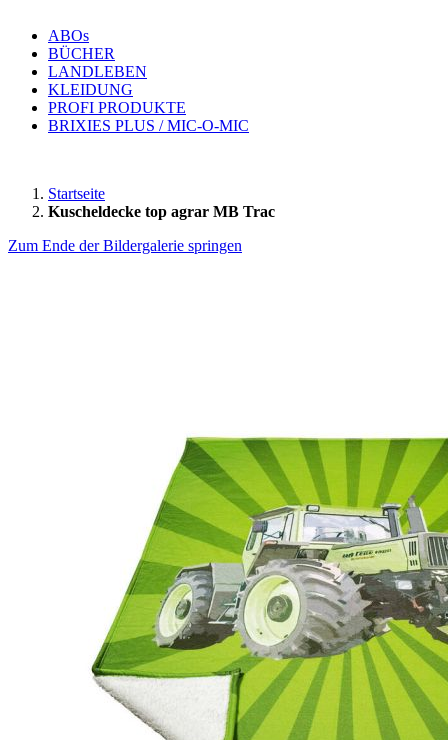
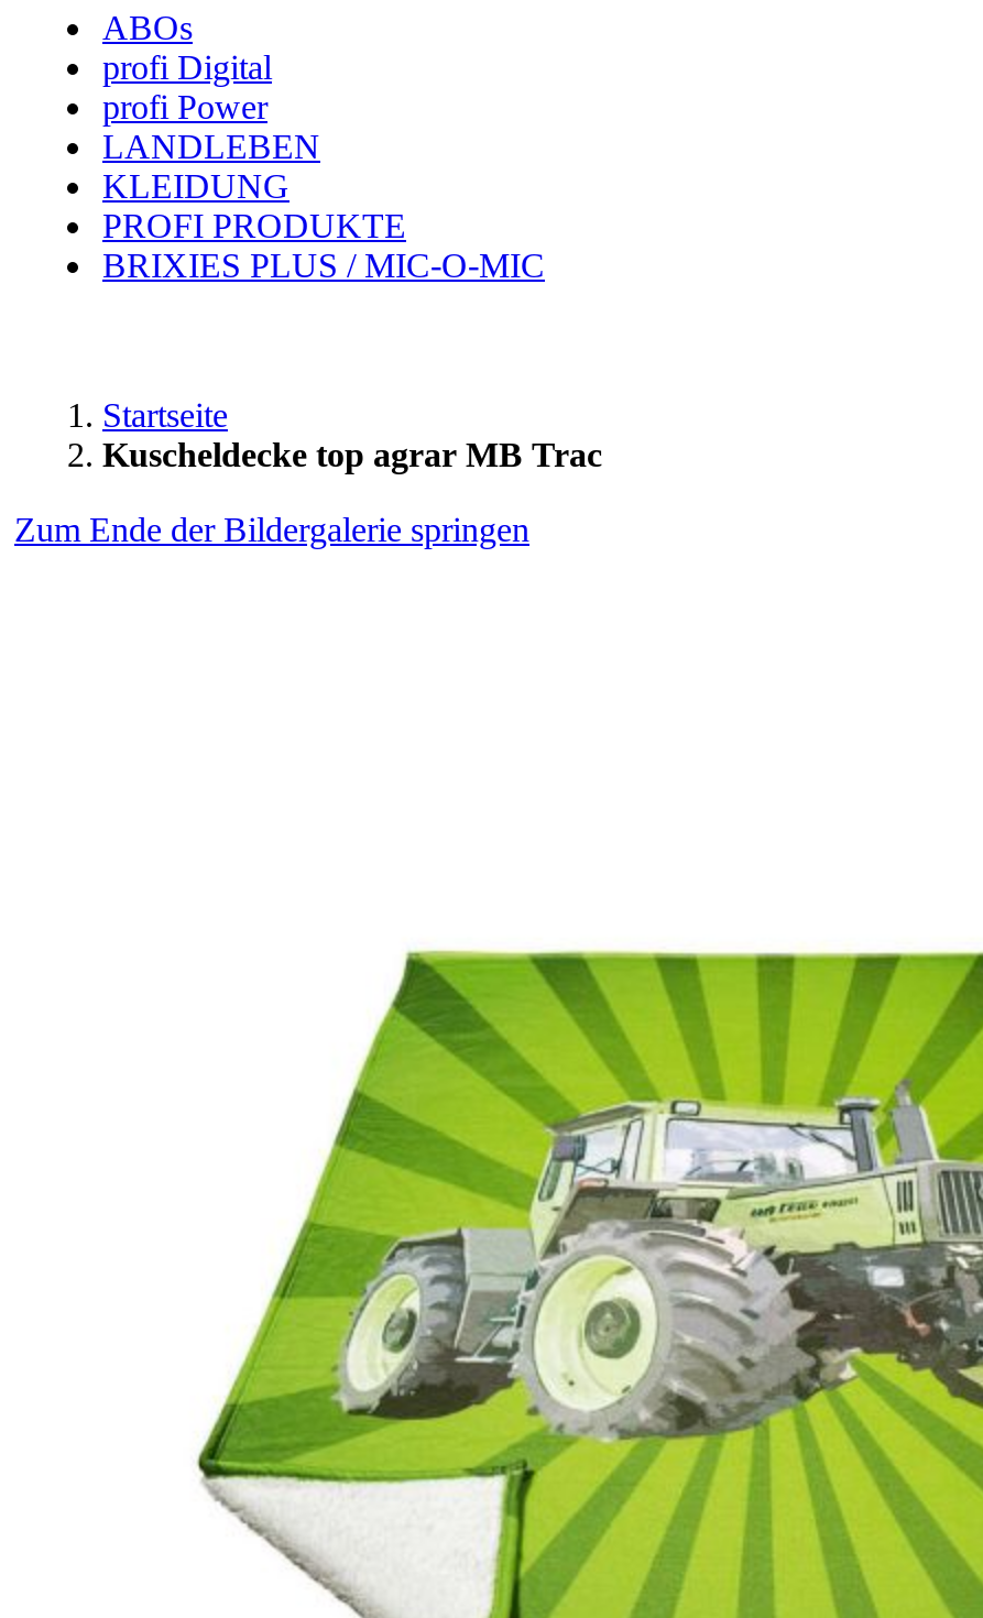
[48,45,115,62] BÜCHER -> [102,48,272,125] profi Digital | profi Power

